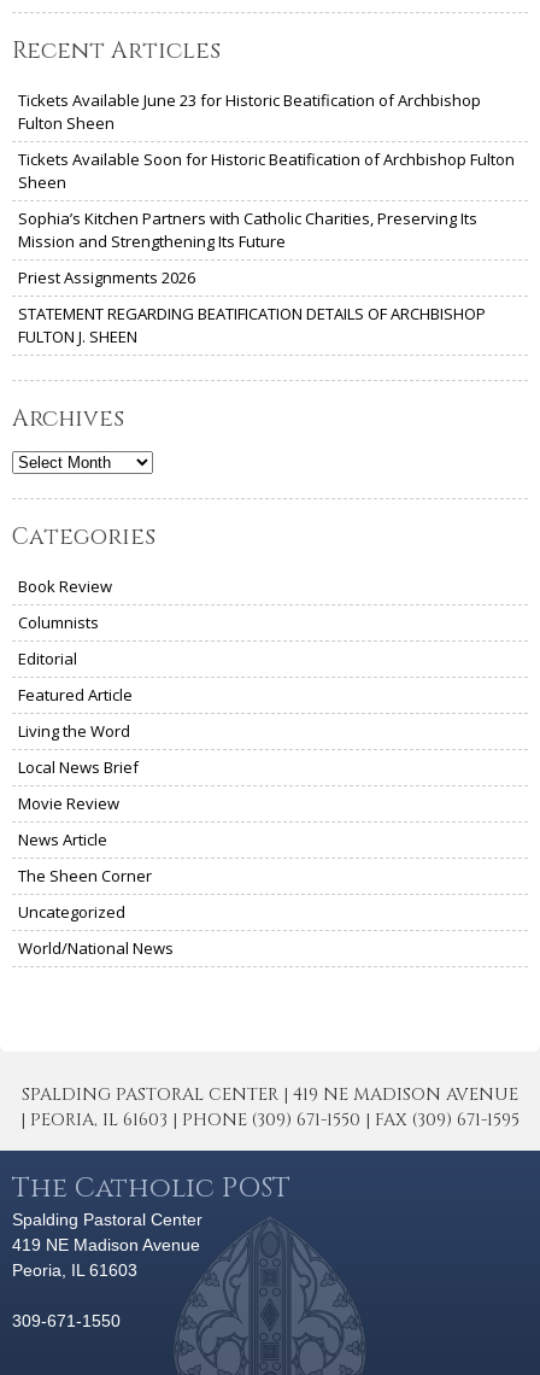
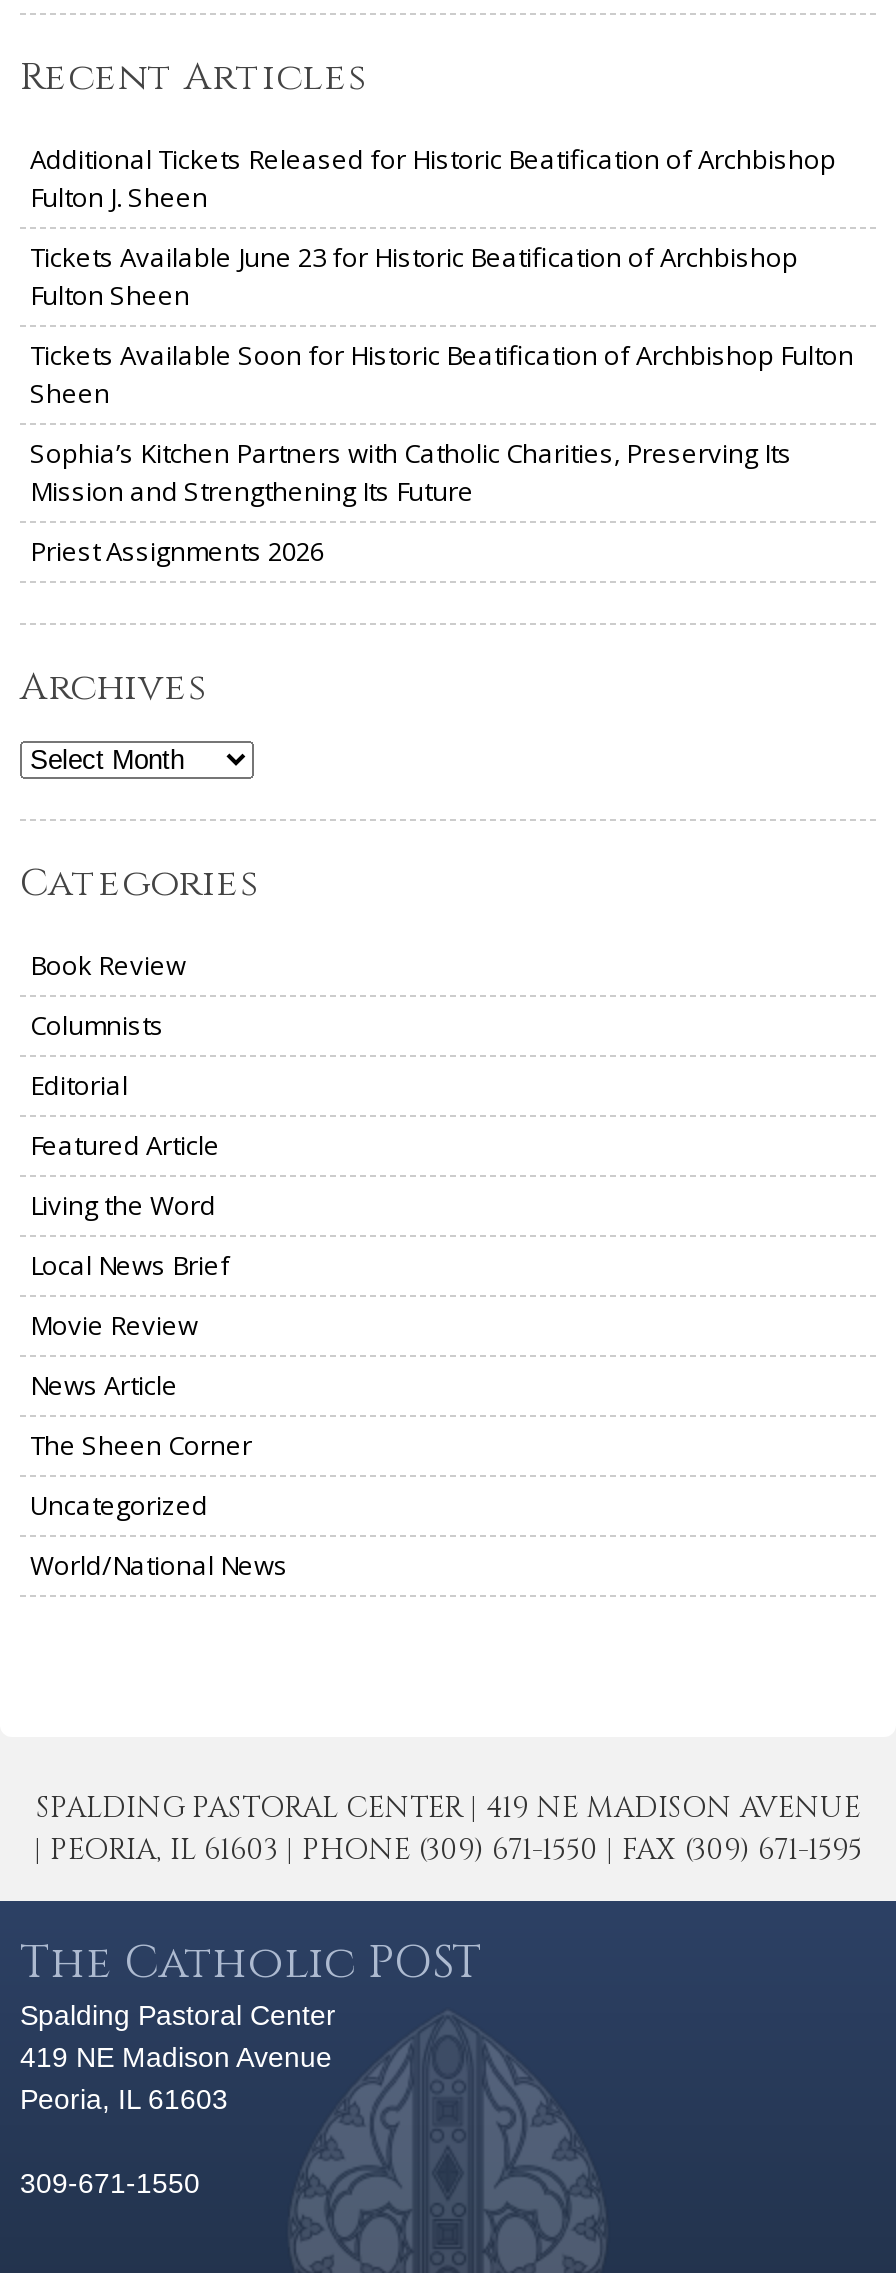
none -> [30,140,836,214] Additional Tickets Released for Historic Beatification of Archbishop | Fulton J. Sheen
moved [18,89,515,288] -> [30,238,854,568]: Tickets Available June 23 for Historic Beatification of Archbishop | Fulton Sheen | Tickets Available Soon for Historic Beatification of Archbishop Fulton | Sheen | Sophia’s Kitchen Partners with Catholic Charities, Preserving Its | Mission and Strengthening Its Future | Priest Assignments 2026
[18,302,486,347] STATEMENT REGARDING BEATIFICATION DETAILS OF ARCHBISHOP | FULTON J. SHEEN -> none

